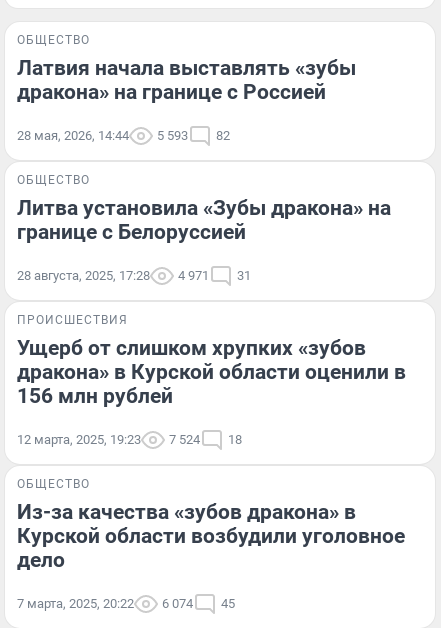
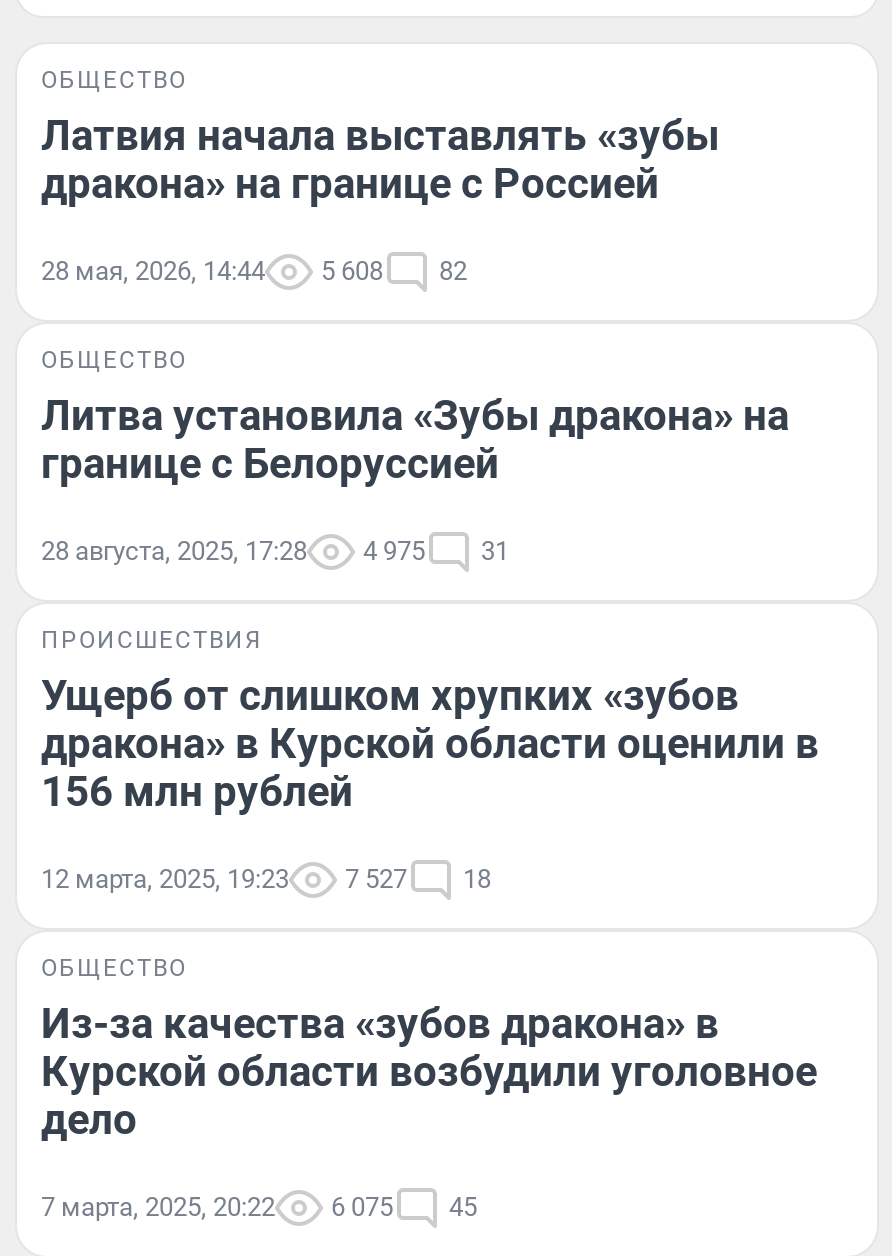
[17,128,230,143] 28 мая, 2026, 14:44 5 593 82 -> [41,256,467,286] 28 мая, 2026, 14:44 5 608 82
[17,268,251,283] 28 августа, 2025, 17:28 4 971 31 -> [41,536,509,566] 28 августа, 2025, 17:28 4 975 31
[17,432,242,447] 12 марта, 2025, 19:23 7 524 18 -> [41,864,491,894] 12 марта, 2025, 19:23 7 527 18
[17,596,235,611] 7 марта, 2025, 20:22 6 074 45 -> [41,1192,477,1222] 7 марта, 2025, 20:22 6 075 45

